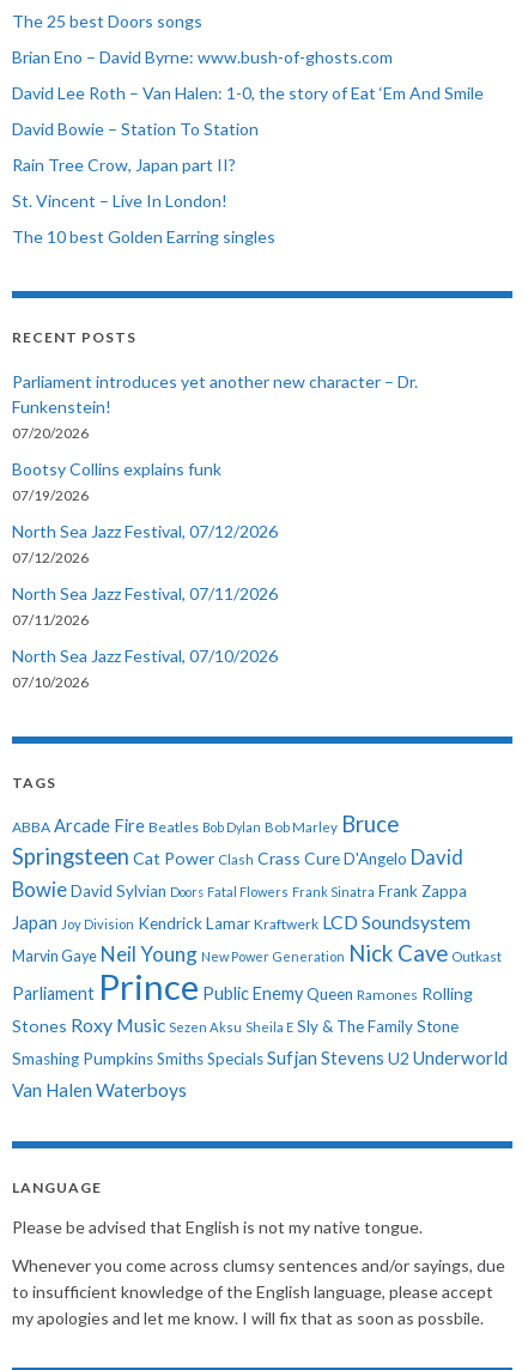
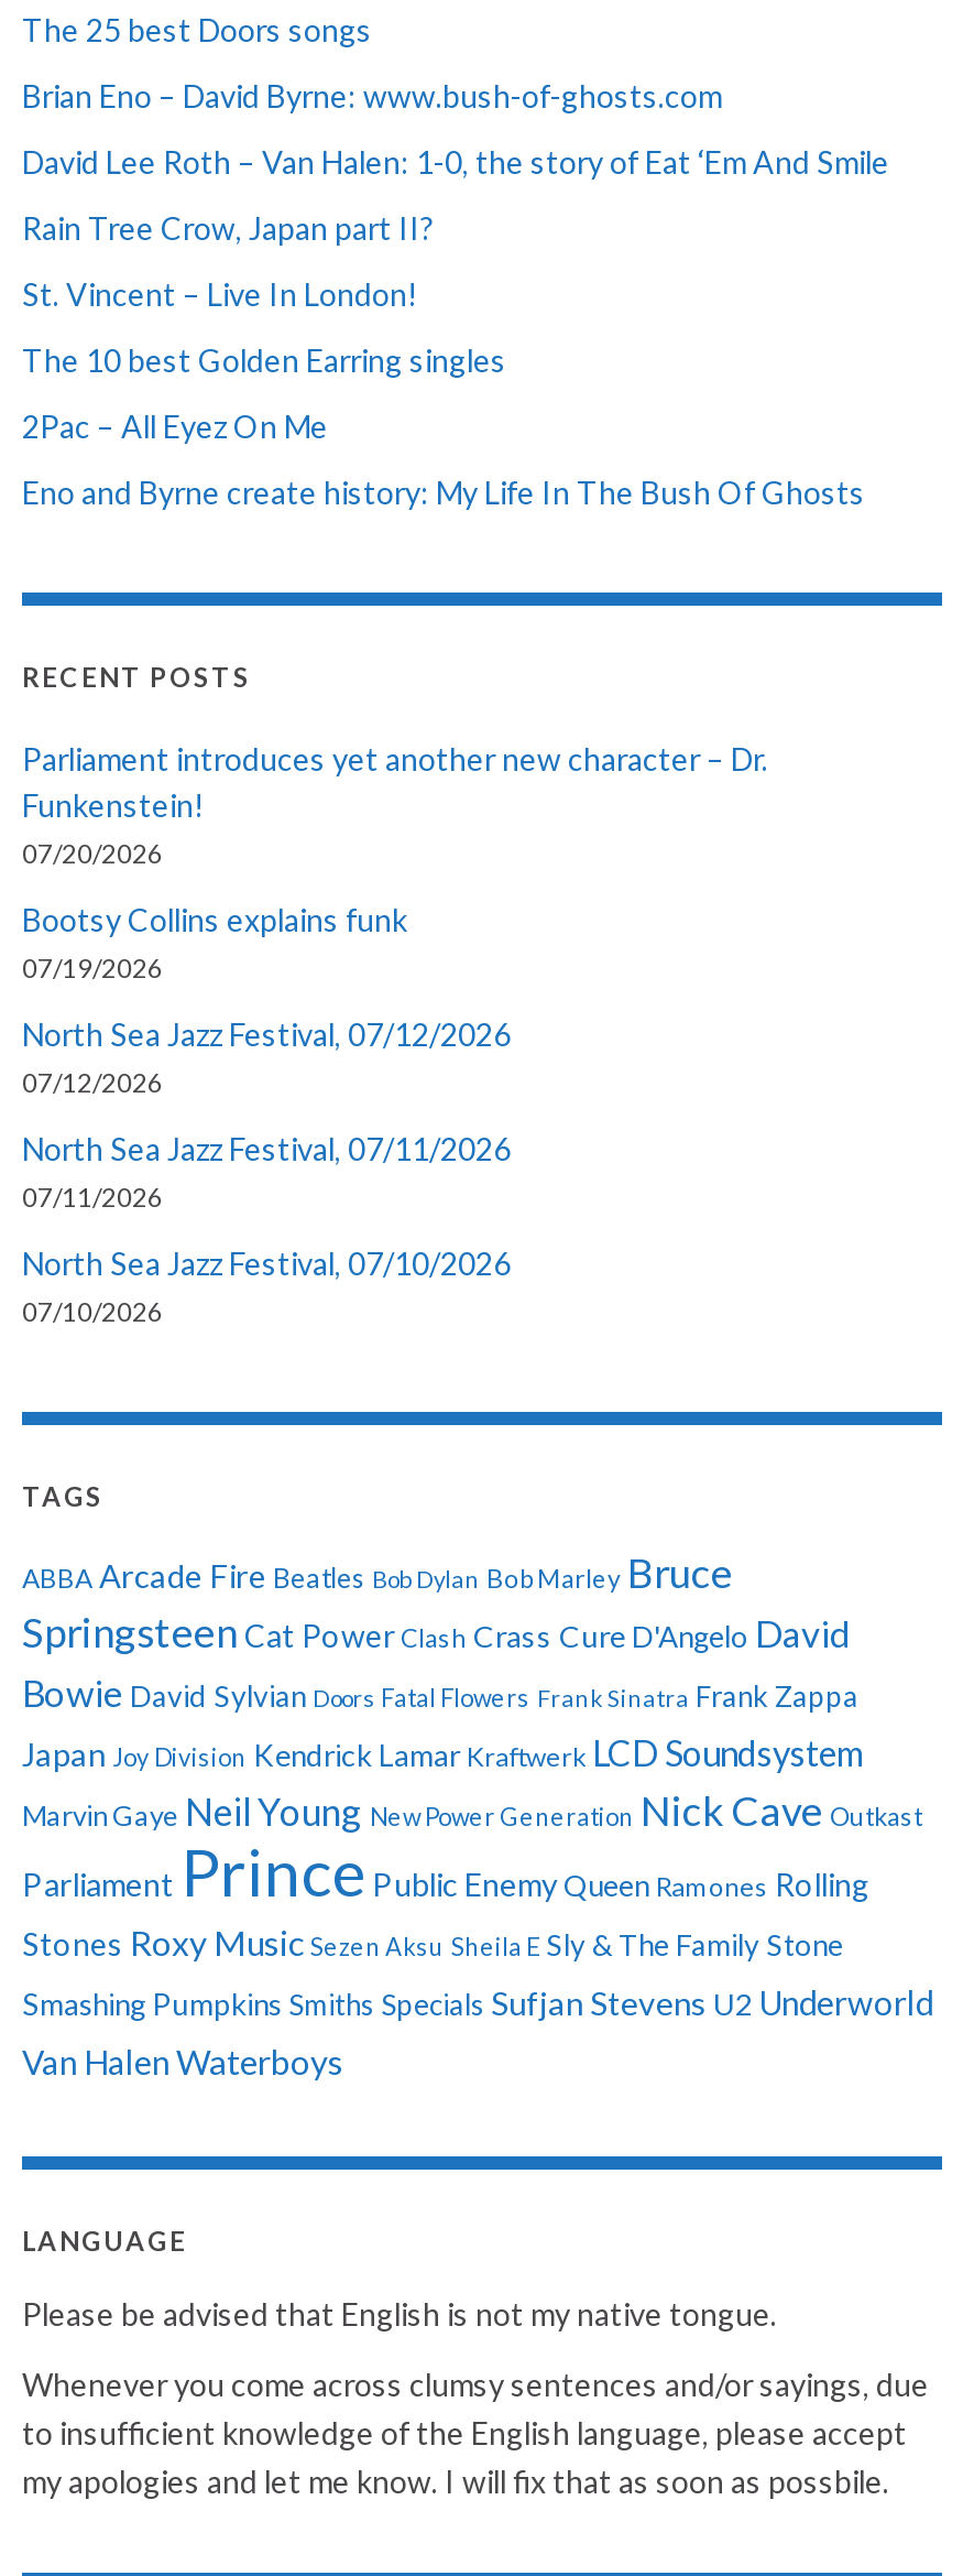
[12,118,259,138] David Bowie – Station To Station -> none
moved [12,154,275,246] -> [22,208,506,378]: Rain Tree Crow, Japan part II? | St. Vincent – Live In London! | The 10 best Golden Earring singles
none -> [22,407,865,510] 2Pac – All Eyez On Me | Eno and Byrne create history: My Life In The Bush Of Ghosts

